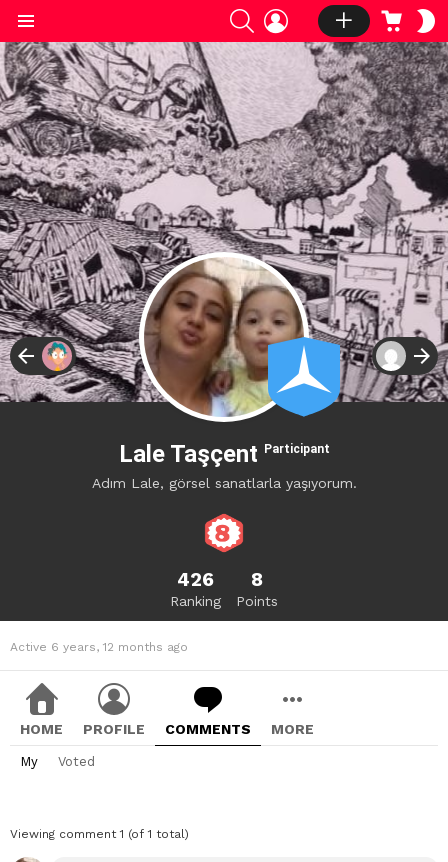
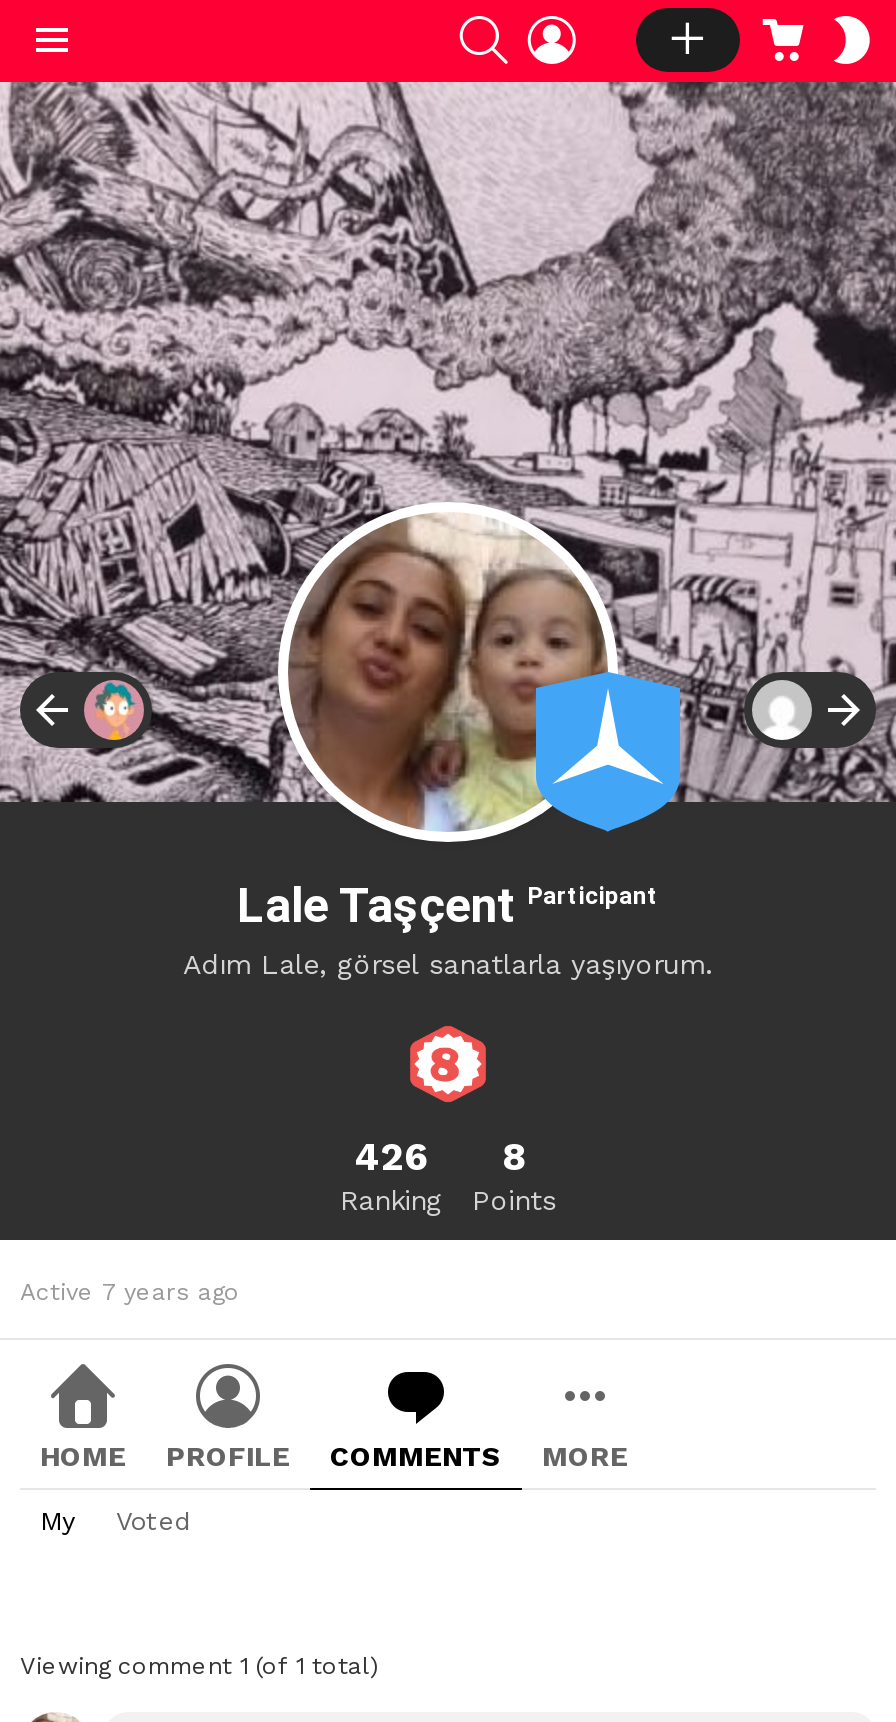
[10,640,188,654] Active 6 years, 12 months ago -> [20,1279,240,1307] Active 7 years ago

